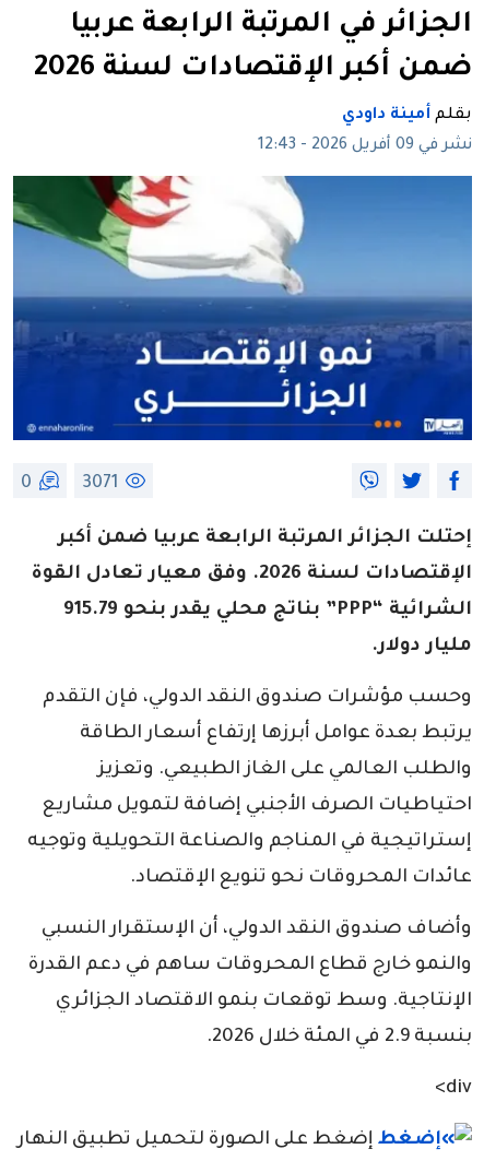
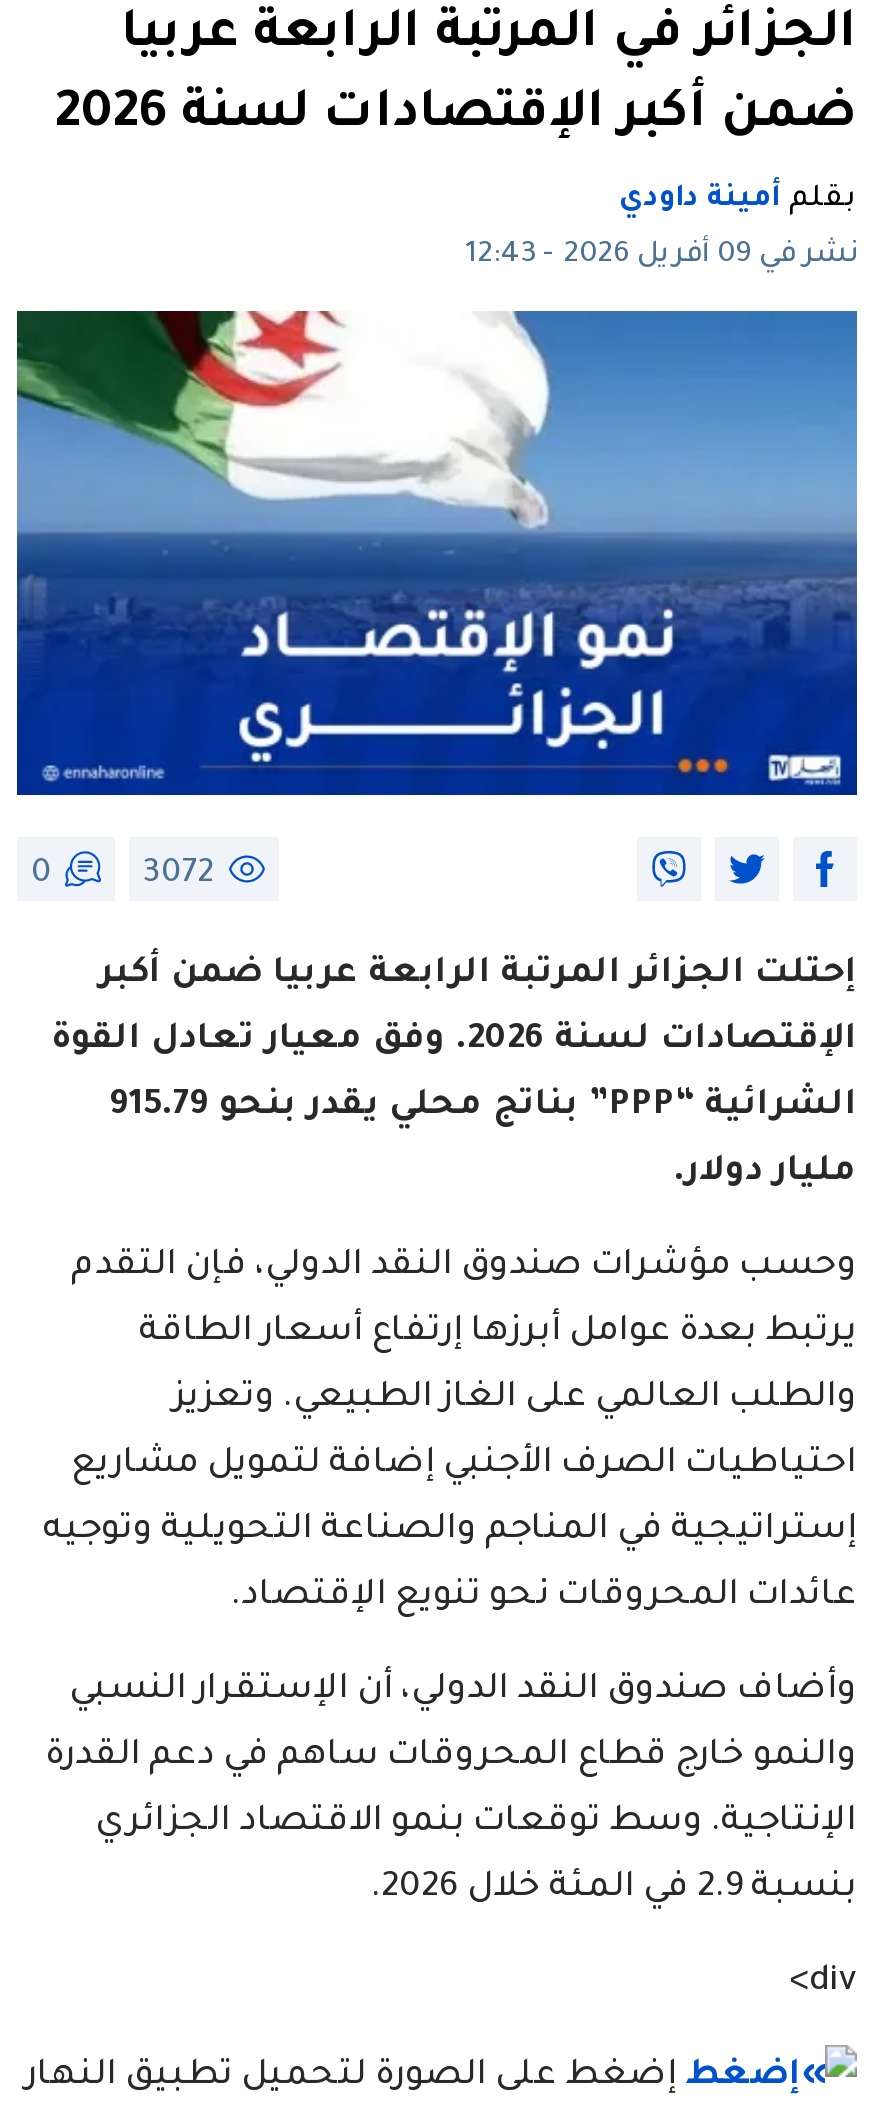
[82,473,118,493] 3071 -> [143,856,215,892] 3072

